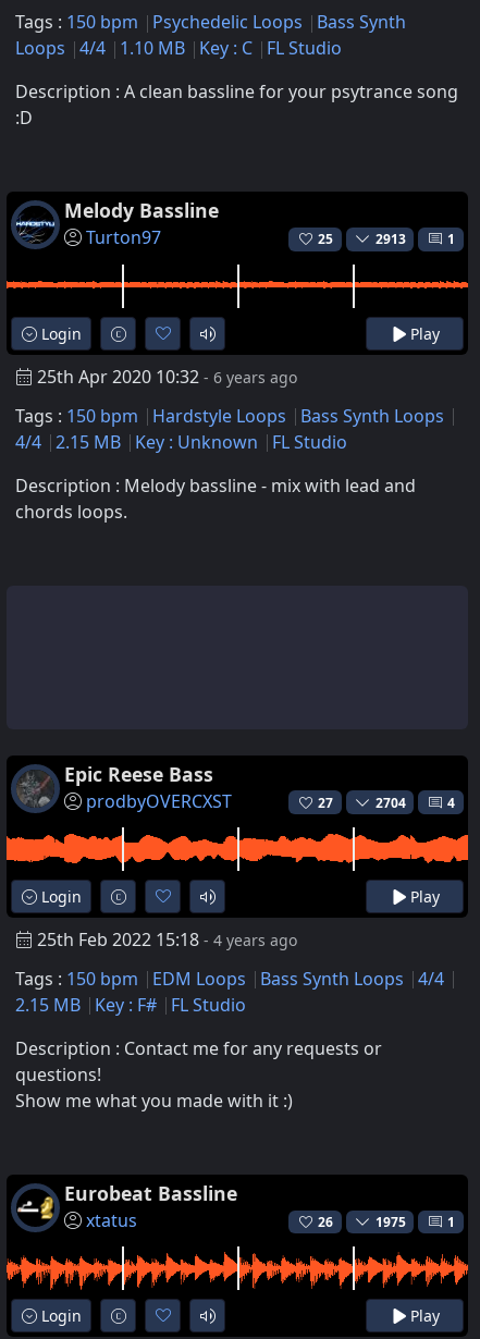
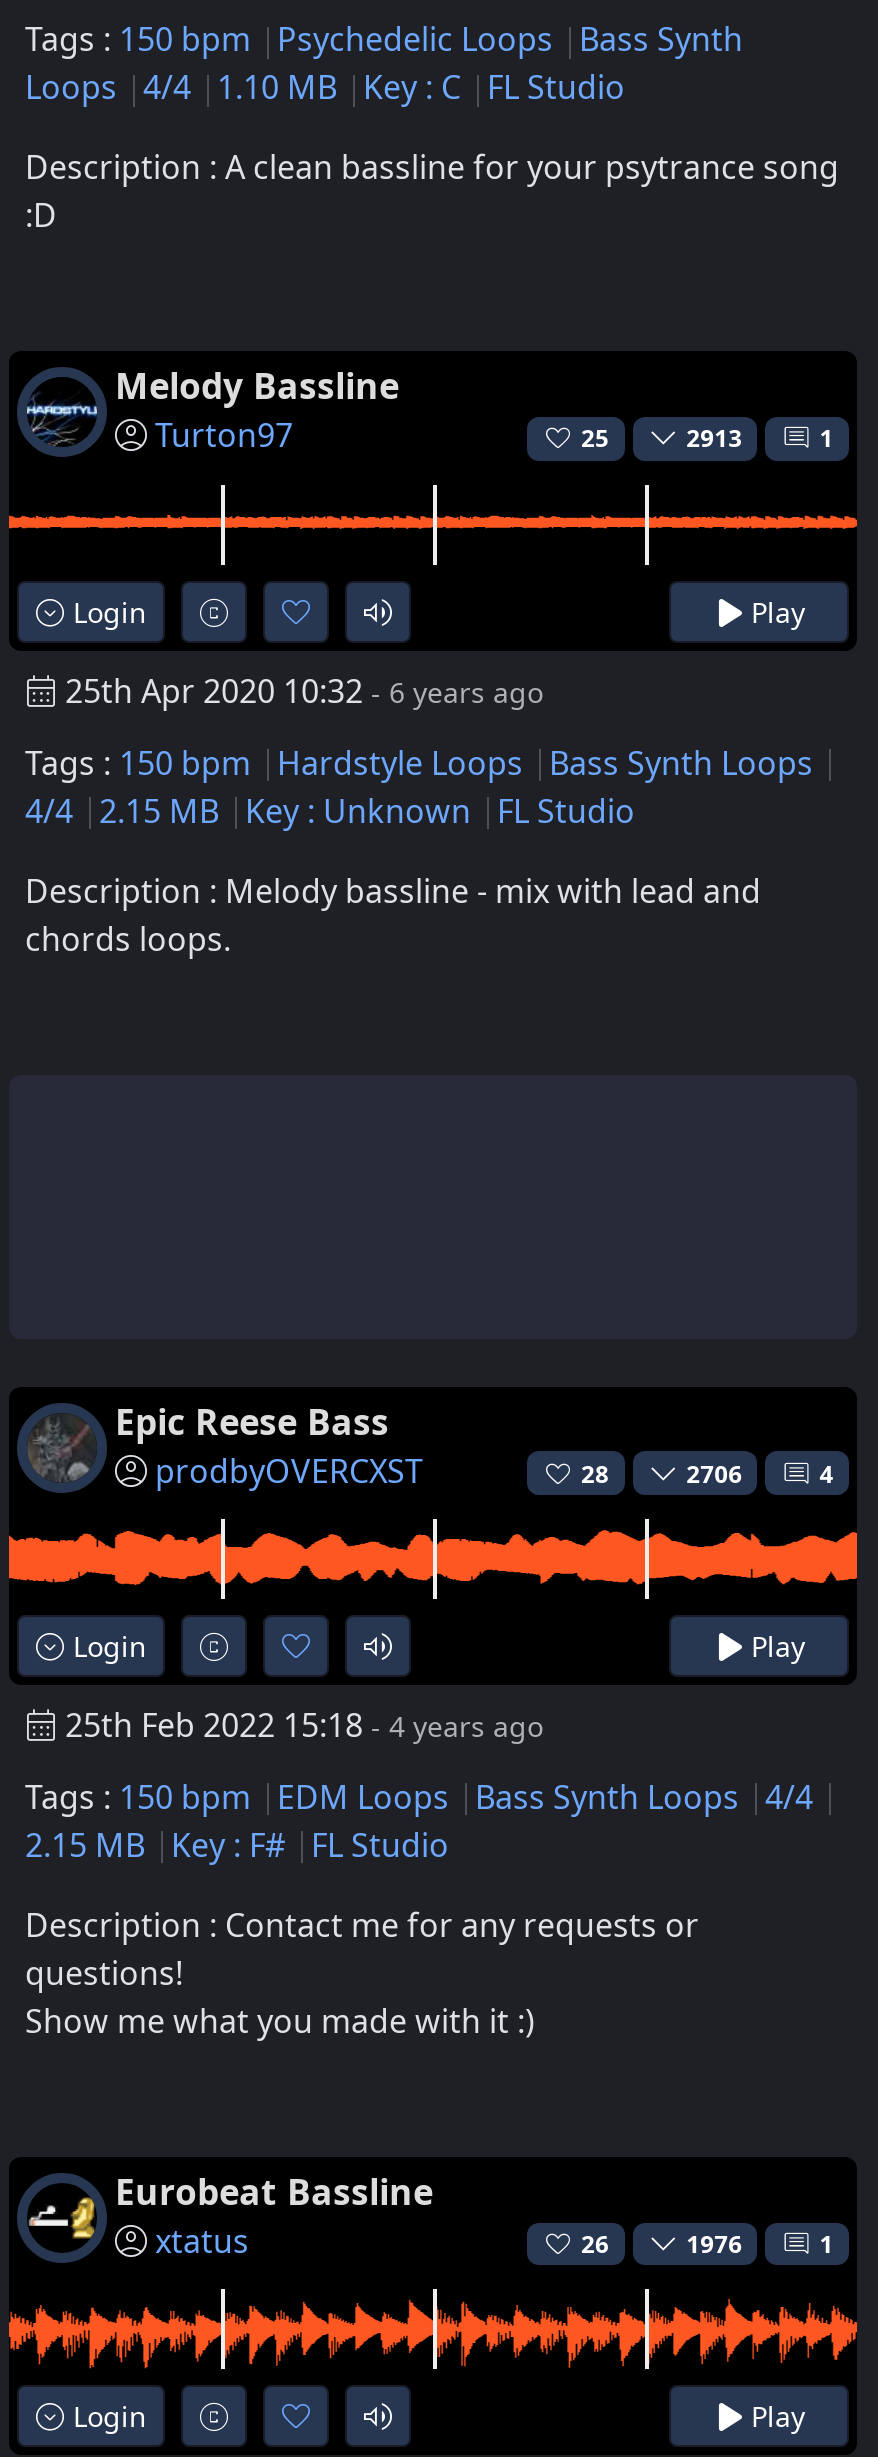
[318,793,333,812] 27 -> [581,1456,609,1490] 28
[375,793,406,812] 2704 -> [686,1456,742,1490] 2706
[375,1212,406,1231] 1975 -> [686,2226,742,2260] 1976

